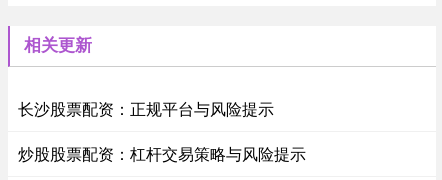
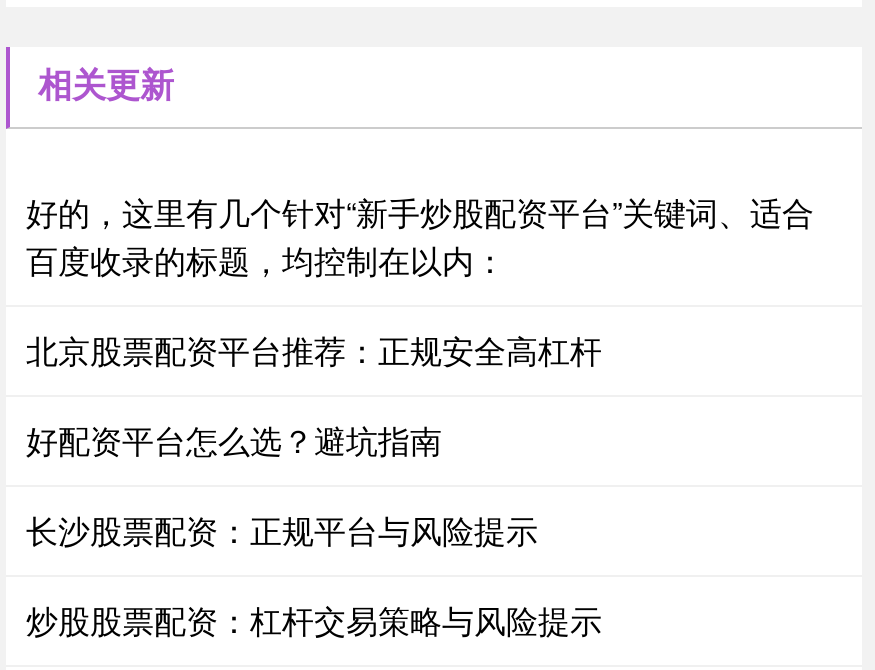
none -> [26,188,814,462] 好的，这里有几个针对“新手炒股配资平台”关键词、适合 | 百度收录的标题，均控制在以内： | 北京股票配资平台推荐：正规安全高杠杆 | 好配资平台怎么选？避坑指南

